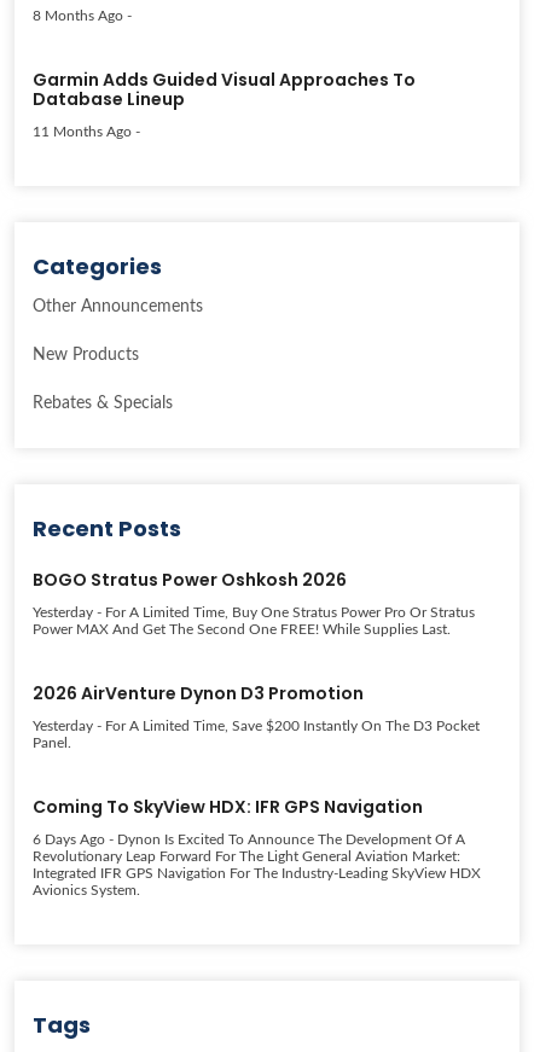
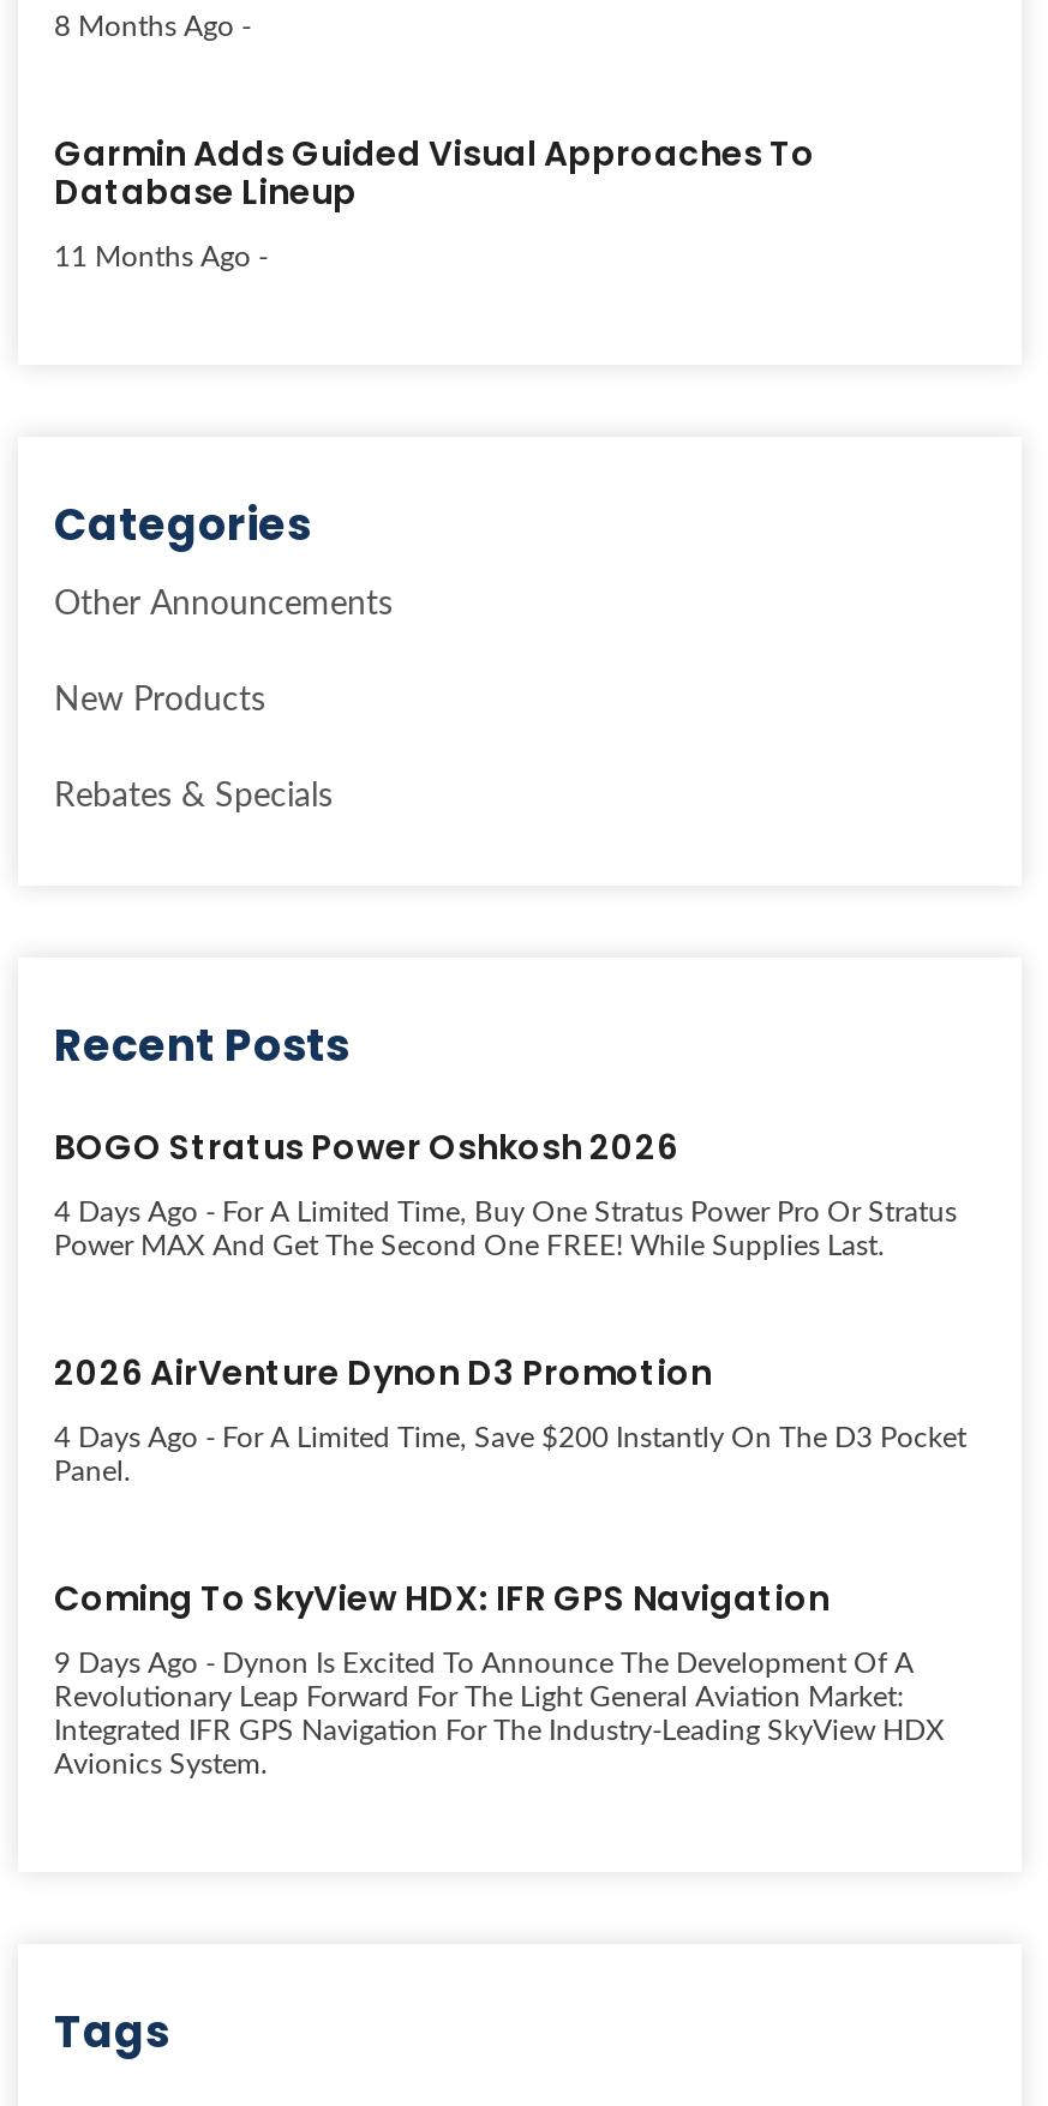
[33,606,475,620] Yesterday - For A Limited Time, Buy One Stratus Power Pro Or Stratus -> [54,1199,957,1228] 4 Days Ago - For A Limited Time, Buy One Stratus Power Pro Or Stratus
[33,719,480,734] Yesterday - For A Limited Time, Save $200 Instantly On The D3 Pocket -> [54,1424,966,1453] 4 Days Ago - For A Limited Time, Save $200 Instantly On The D3 Pocket
[33,833,465,847] 6 Days Ago - Dynon Is Excited To Announce The Development Of A -> [54,1650,914,1679] 9 Days Ago - Dynon Is Excited To Announce The Development Of A

